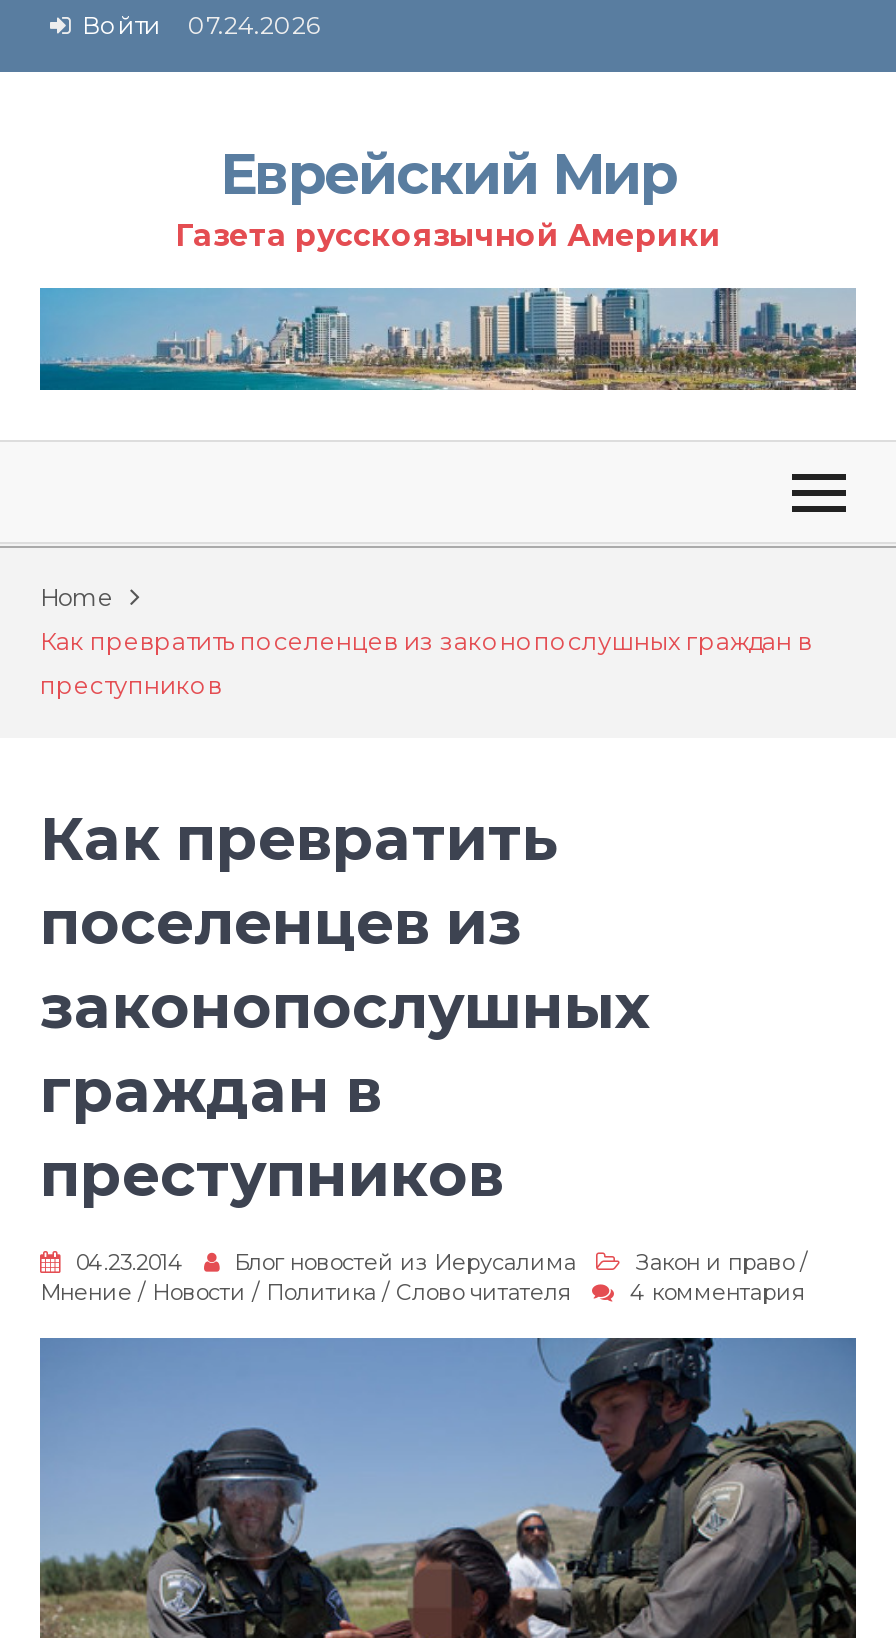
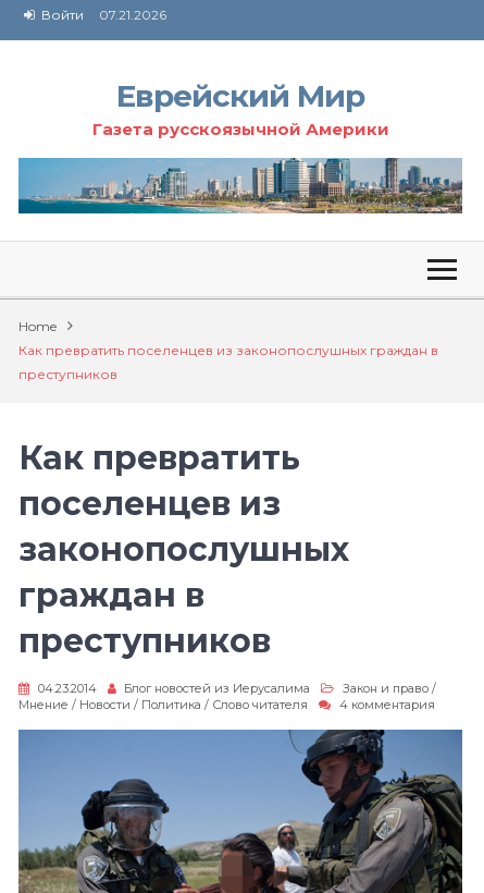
[82,10,320,40] Войти 07.24.2026 -> [41,7,166,23] Войти 07.21.2026

